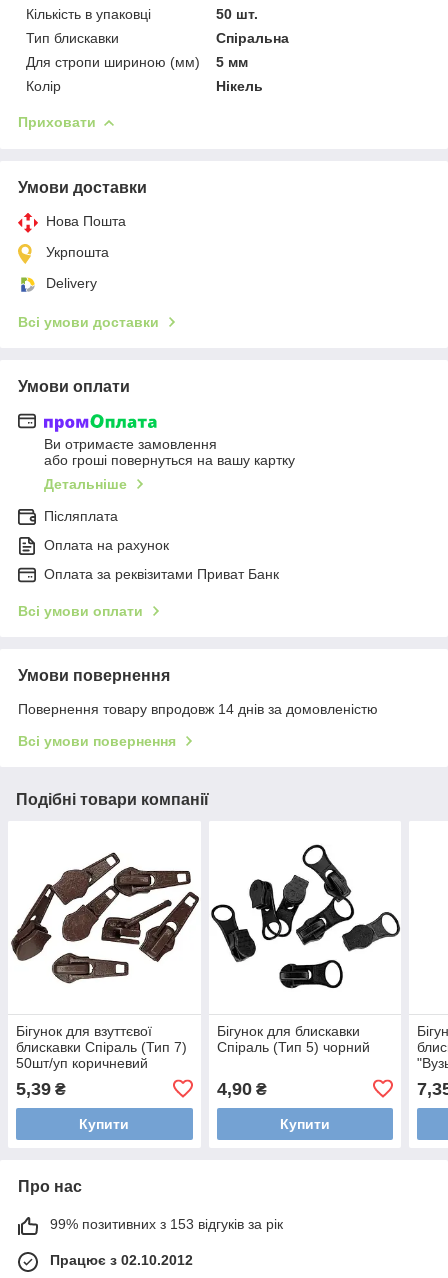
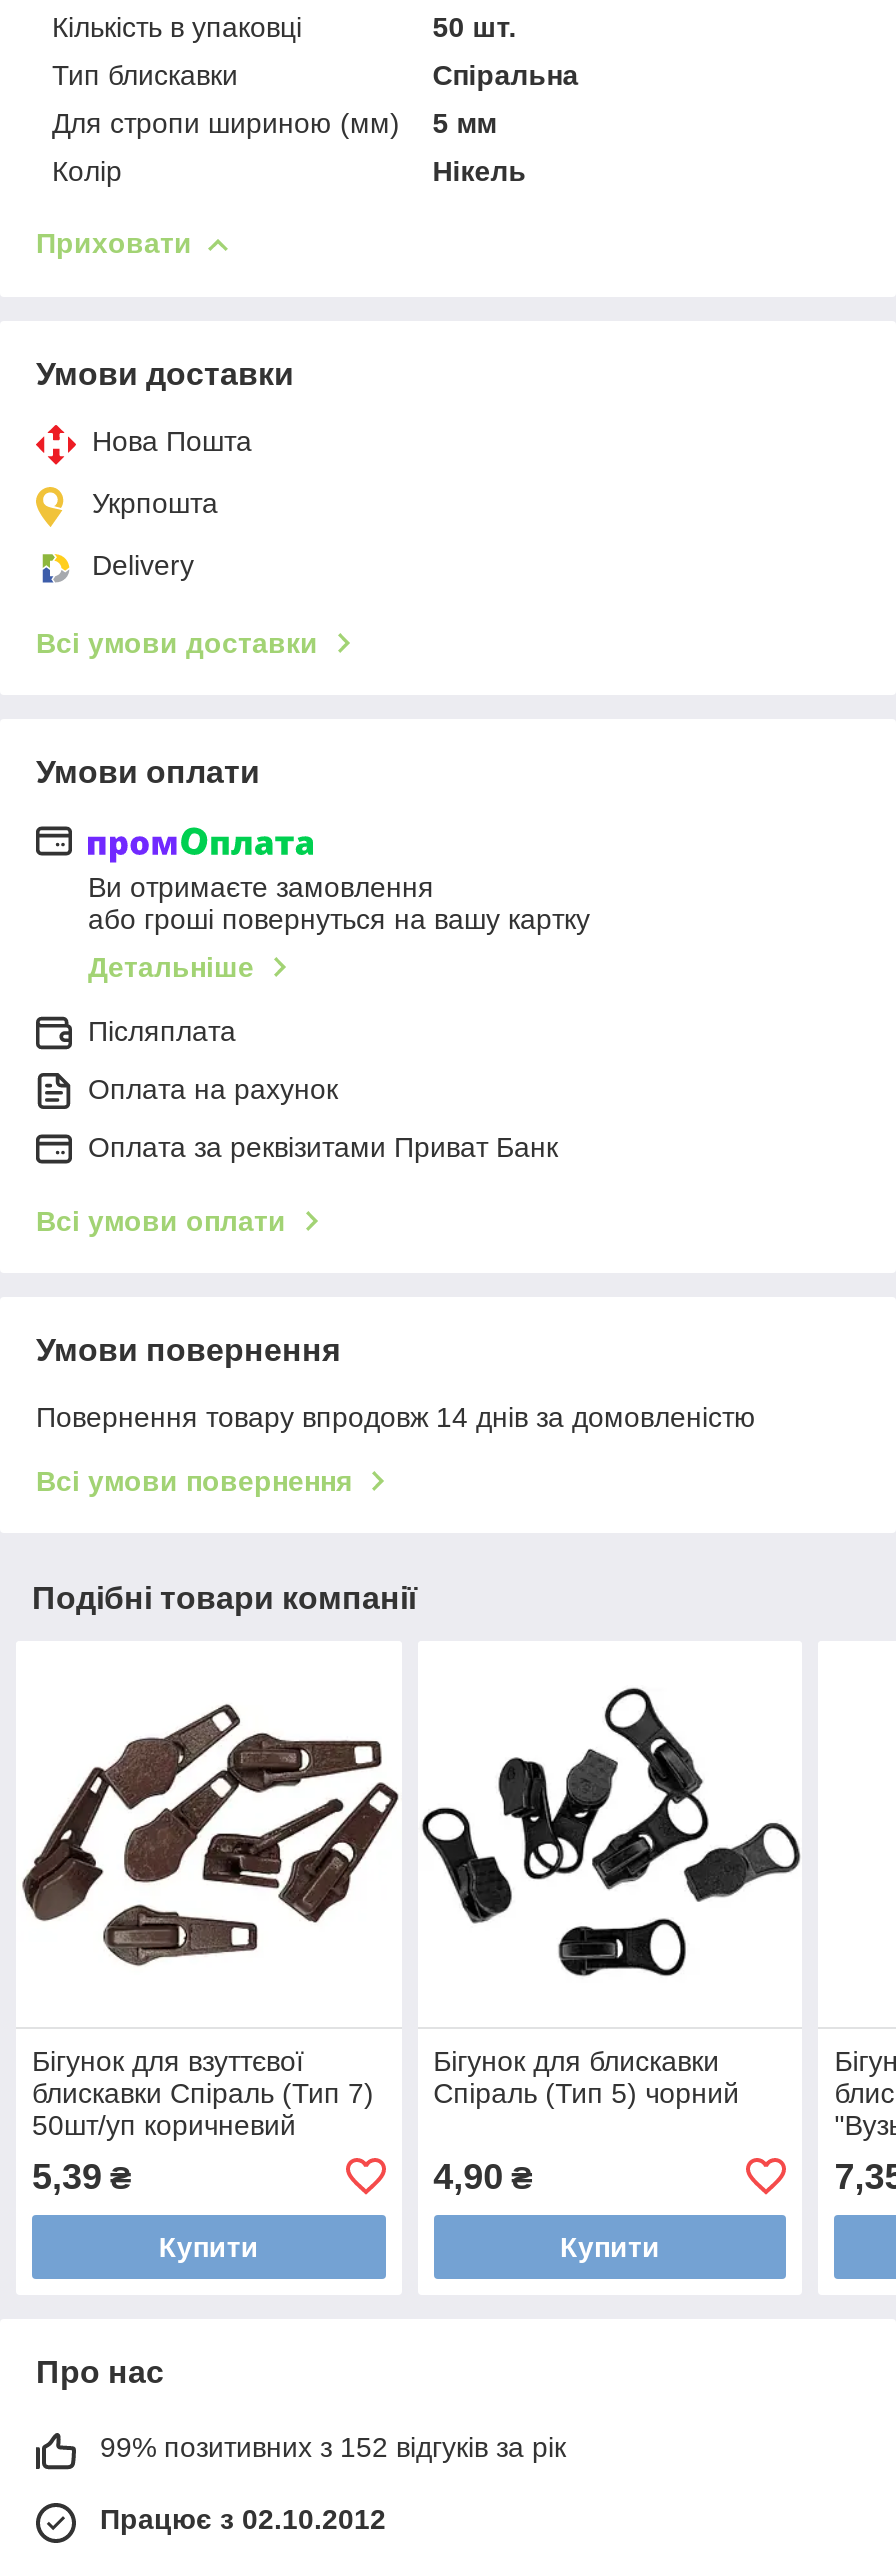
[50,1216,283,1232] 99% позитивних з 153 відгуків за рік -> [100,2431,566,2463] 99% позитивних з 152 відгуків за рік

